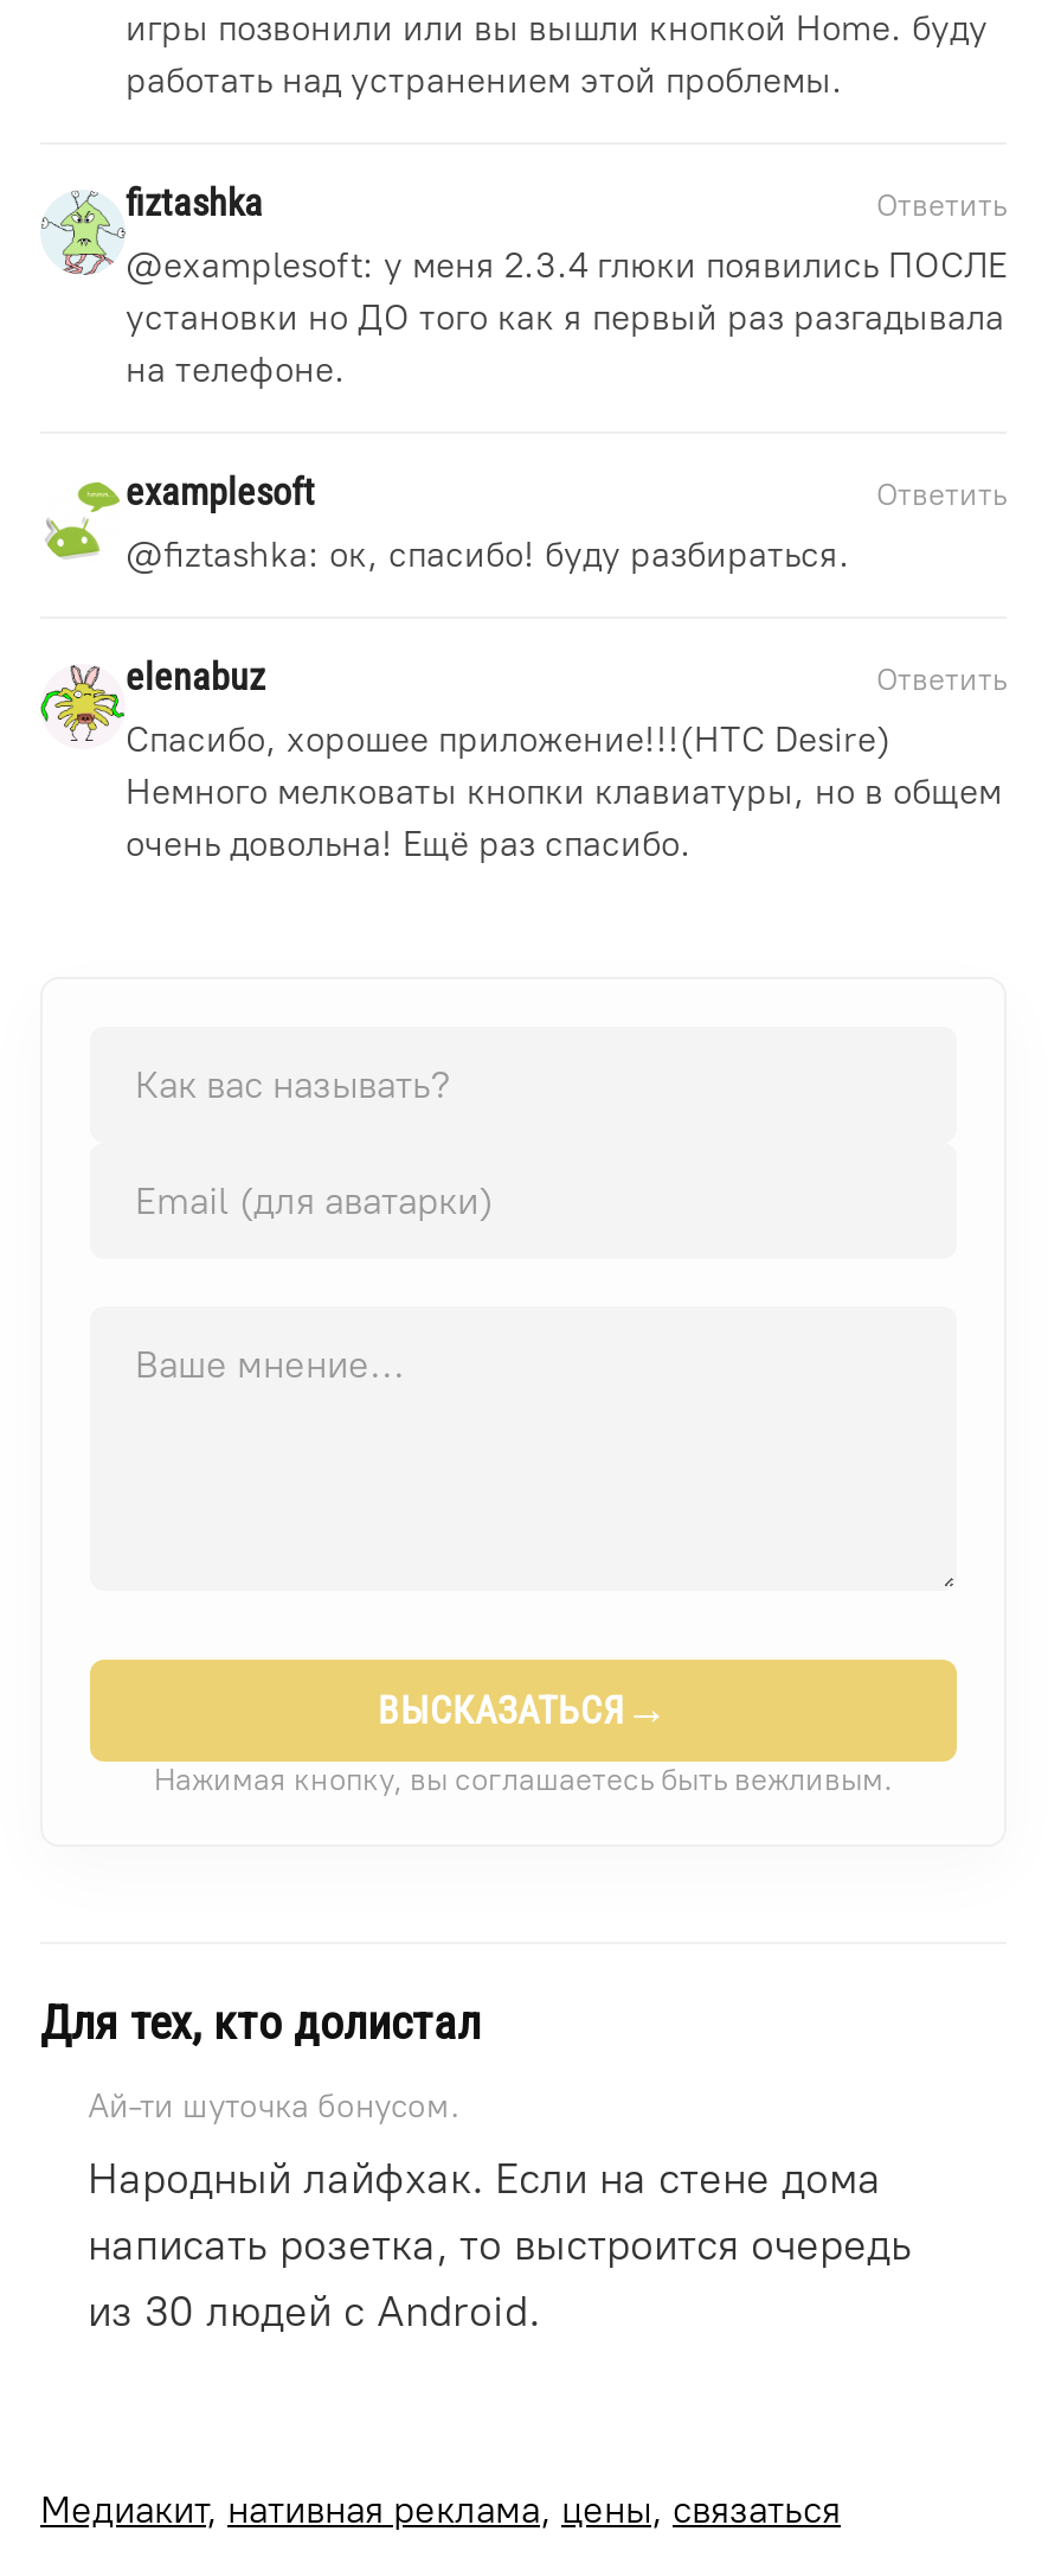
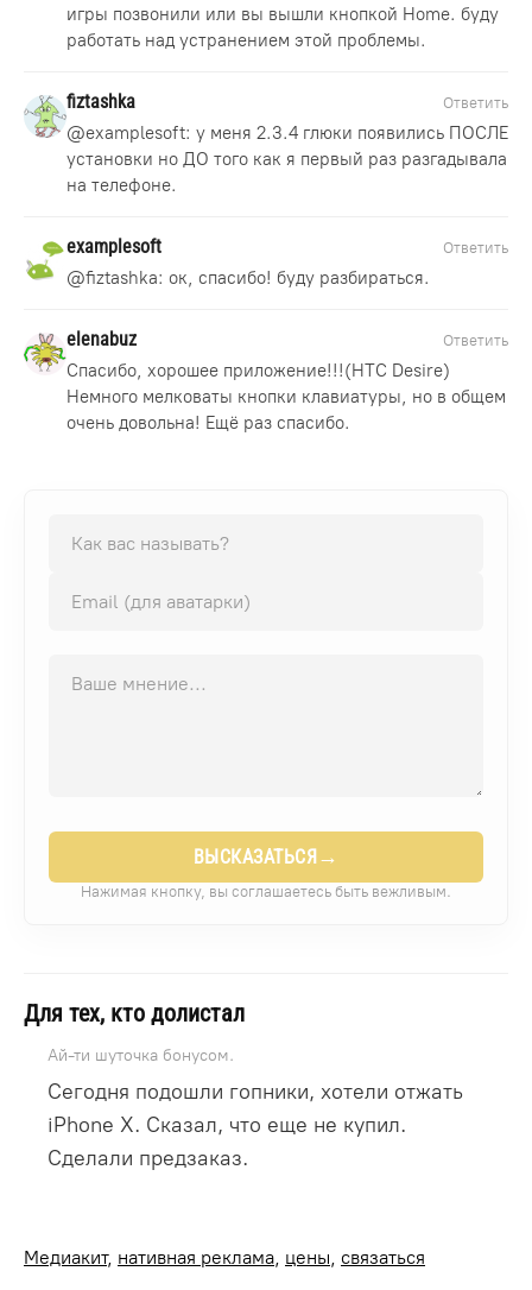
[88,2153,912,2337] Народный лайфхак. Если на стене дома | написать розетка, то выстроится очередь | из 30 людей с Android. -> [47,1078,463,1171] Сегодня подошли гопники, хотели отжать | iPhone X. Сказал, что еще не купил. | Сделали предзаказ.

